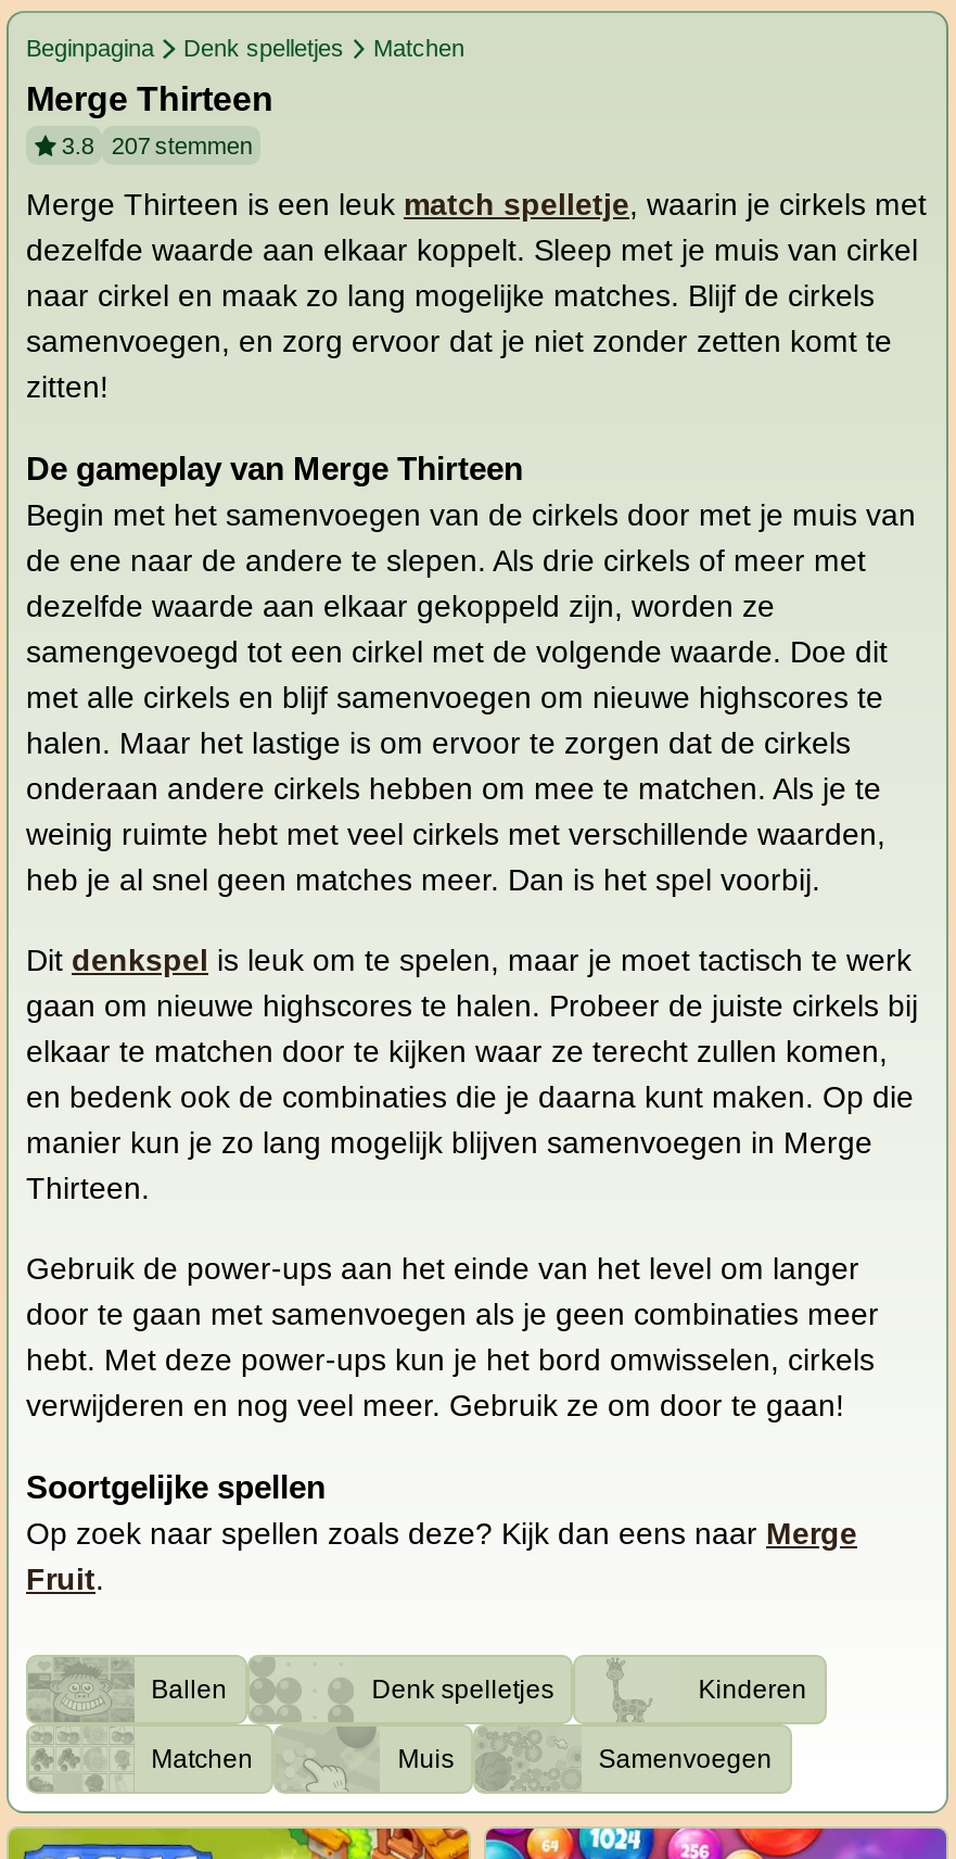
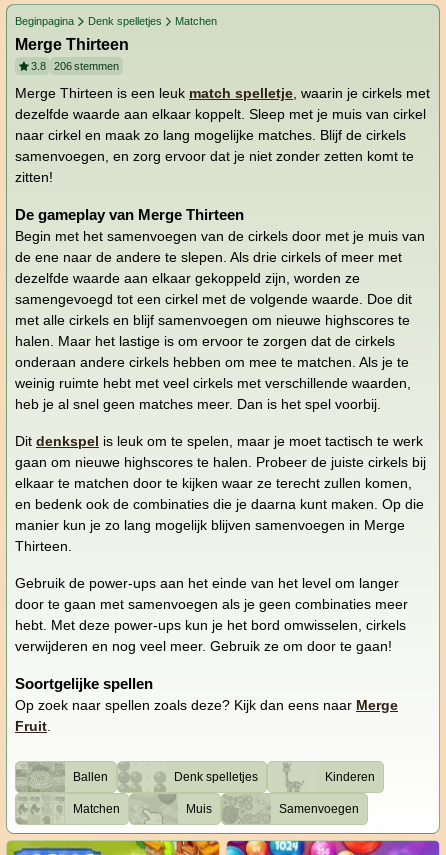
[61,134,252,160] 3.8 207 stemmen -> [31,60,119,72] 3.8 206 stemmen

